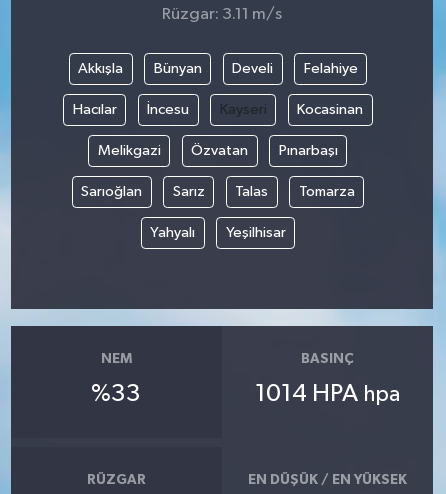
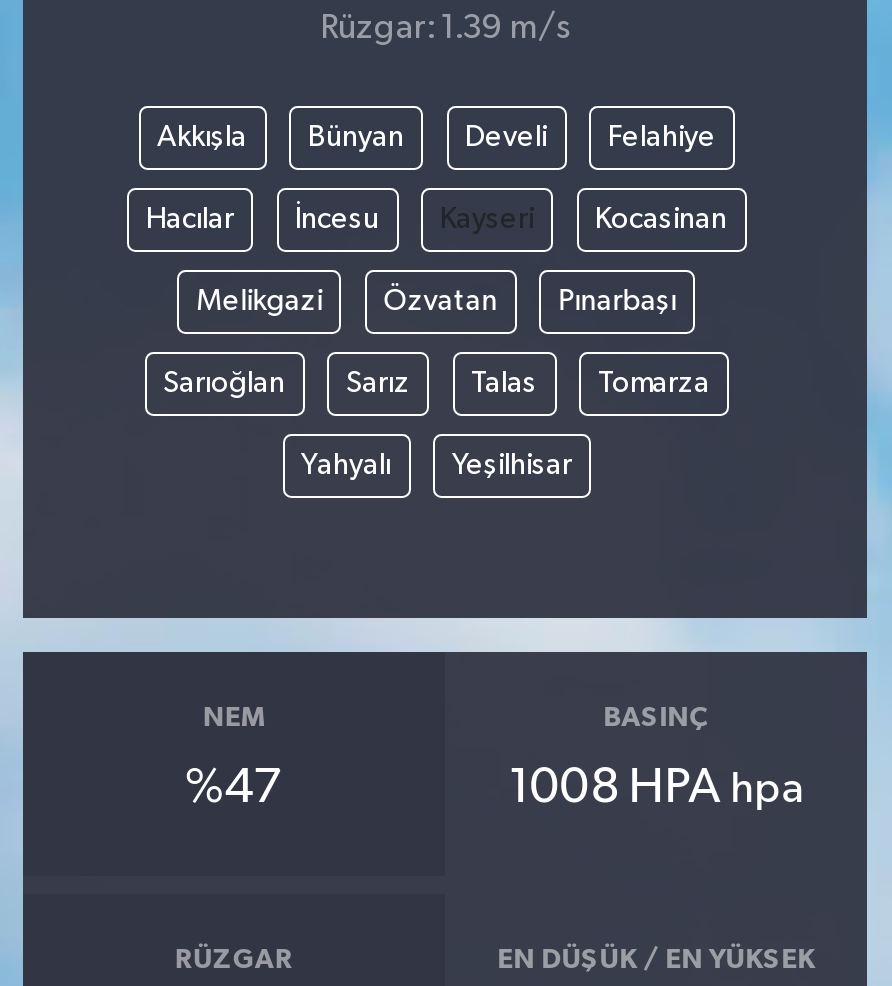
[162,6,282,23] Rüzgar: 3.11 m/s -> [320,12,570,46] Rüzgar: 1.39 m/s
[91,382,141,406] %33 -> [185,764,283,812] %47
[255,382,400,406] 1014 HPA hpa -> [508,764,804,812] 1008 HPA hpa

